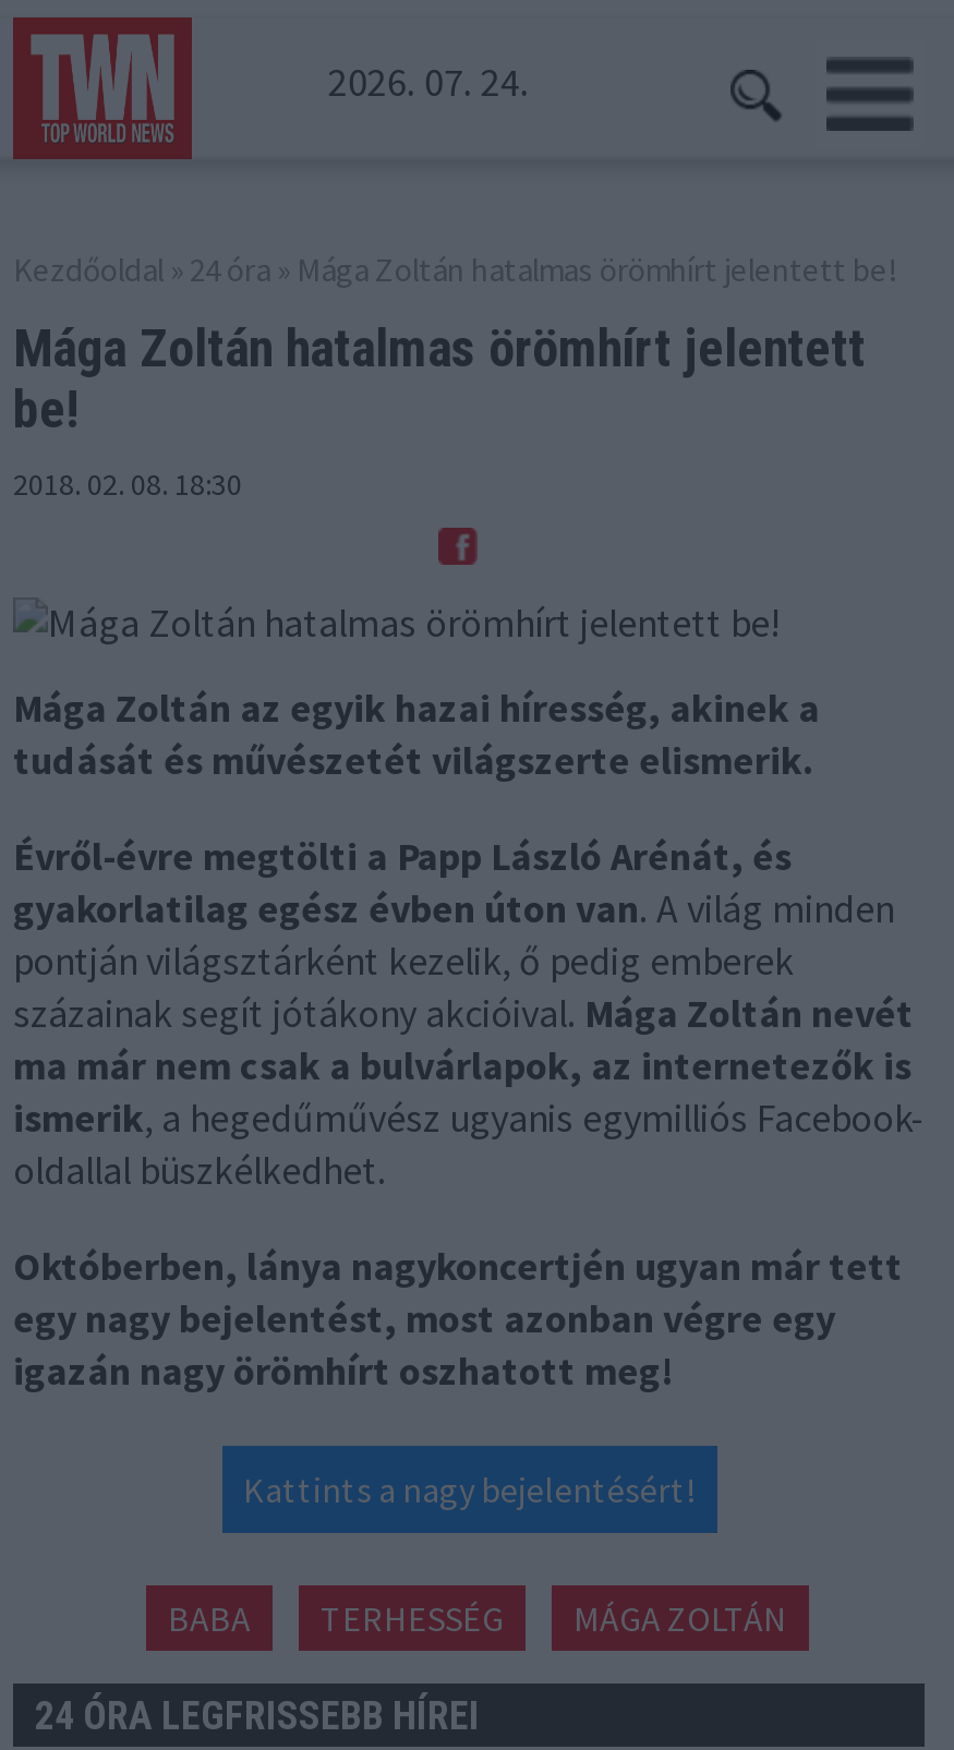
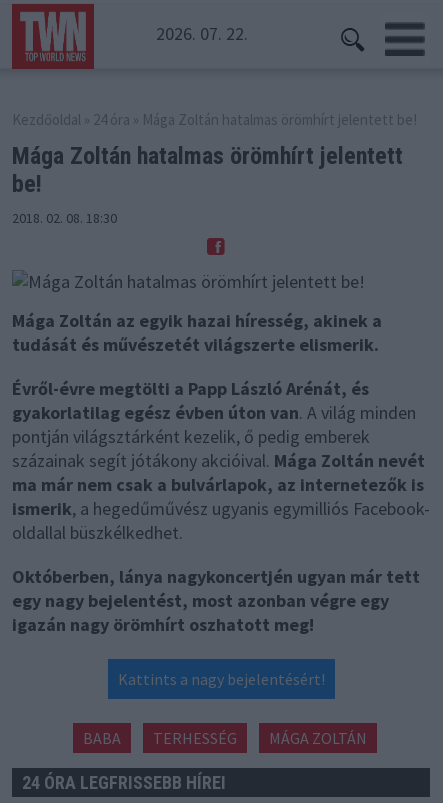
[328,57,528,107] 2026. 07. 24. -> [156,22,248,45] 2026. 07. 22.

